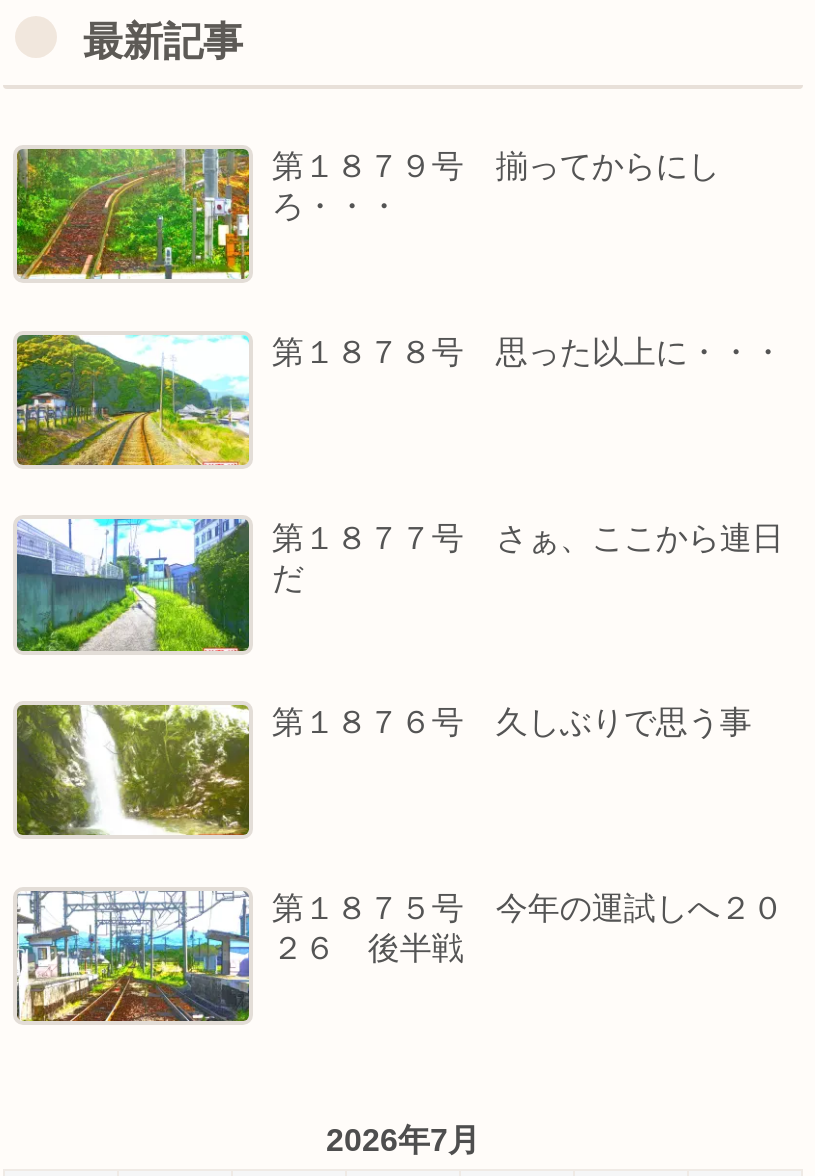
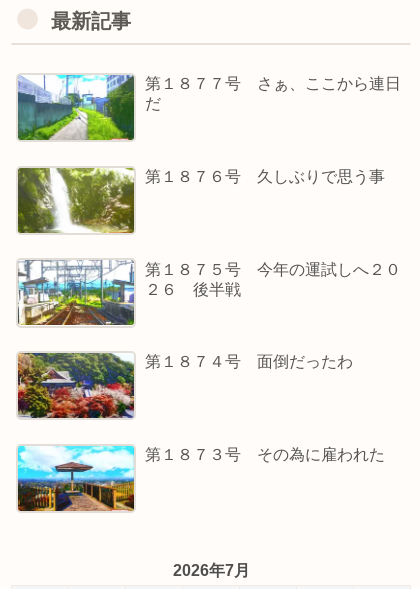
[15,147,720,281] [image] | 第１８７９号 揃ってからにし | ろ・・・ -> none
[15,335,784,467] [image] | 第１８７８号 思った以上に・・・ -> none
moved [15,515,784,965] -> [17,72,401,297]: [image] | 第１８７７号 さぁ、ここから連日 | だ | 第１８７６号 久しぶりで思う事 | 第１８７５号 今年の運試しへ２０ | ２６ 後半戦
none -> [17,352,353,419] [image] | 第１８７４号 面倒だったわ
none -> [17,445,385,512] [image] | 第１８７３号 その為に雇われた

